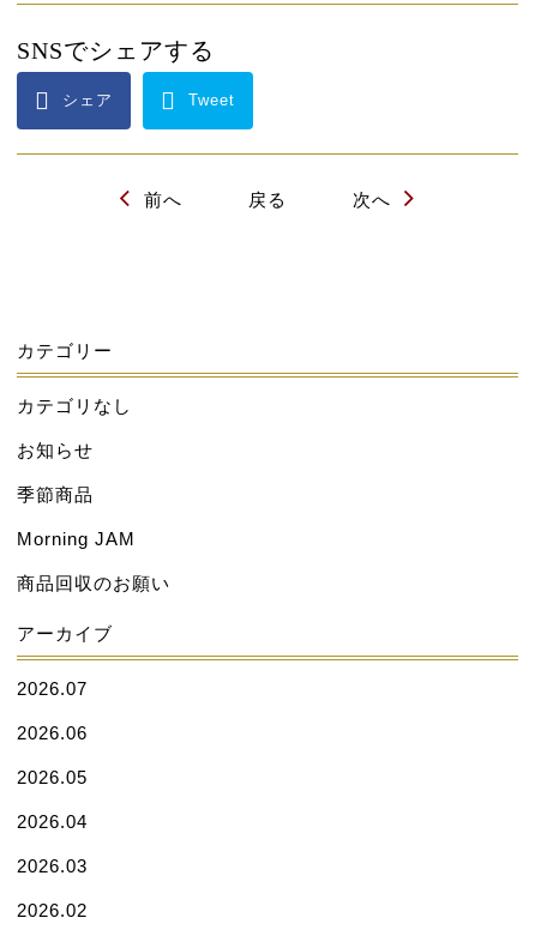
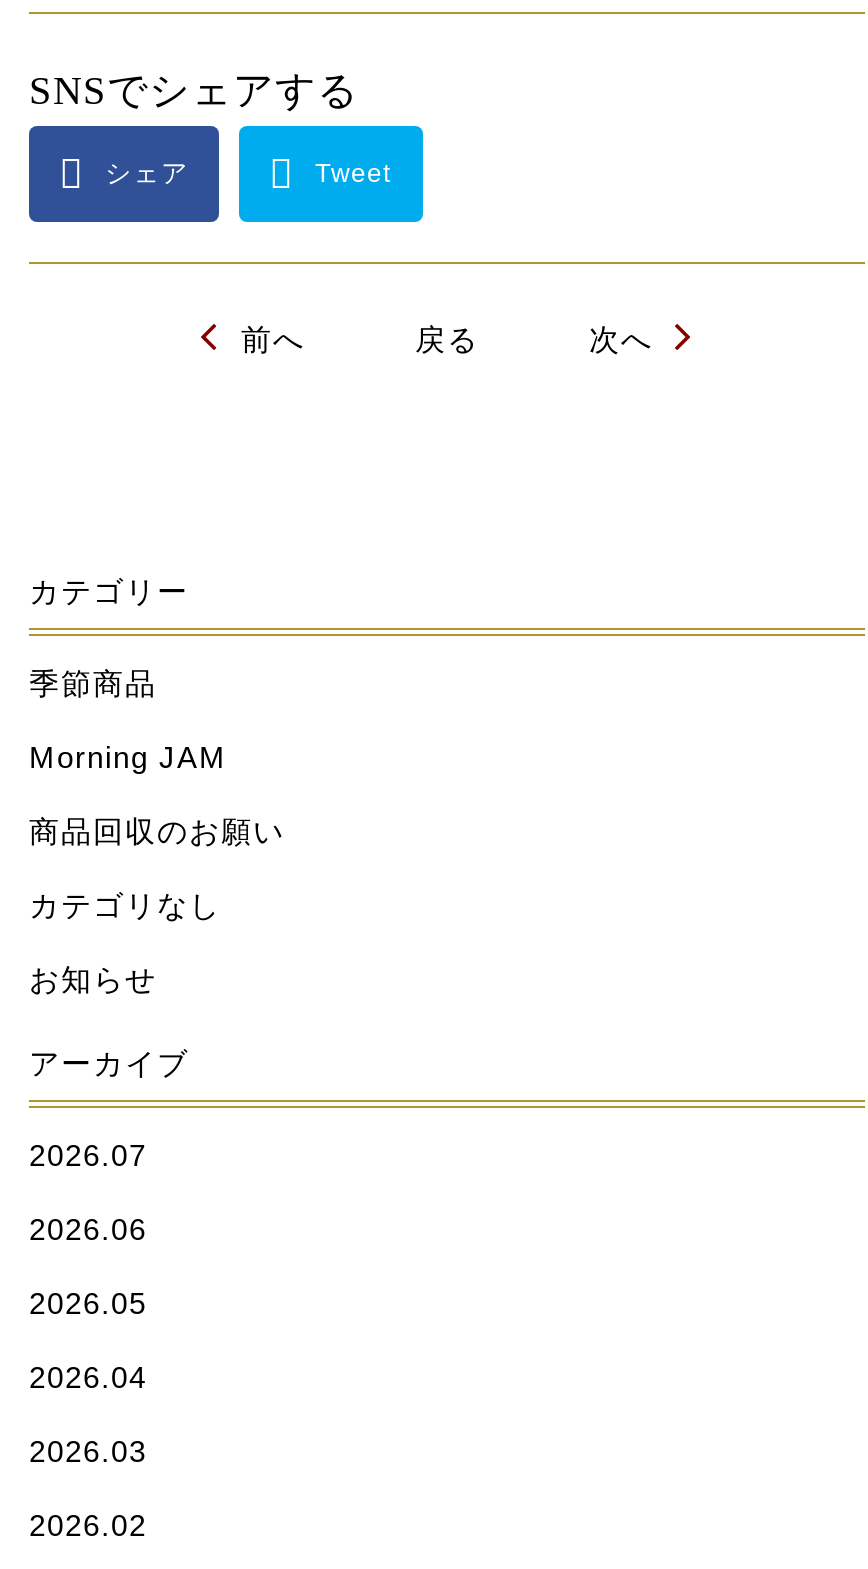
moved [17,395,132,460] -> [29,888,221,996]: カテゴリなし | お知らせ
moved [17,484,170,593] -> [29,666,285,848]: 季節商品 | Morning JAM | 商品回収のお願い

